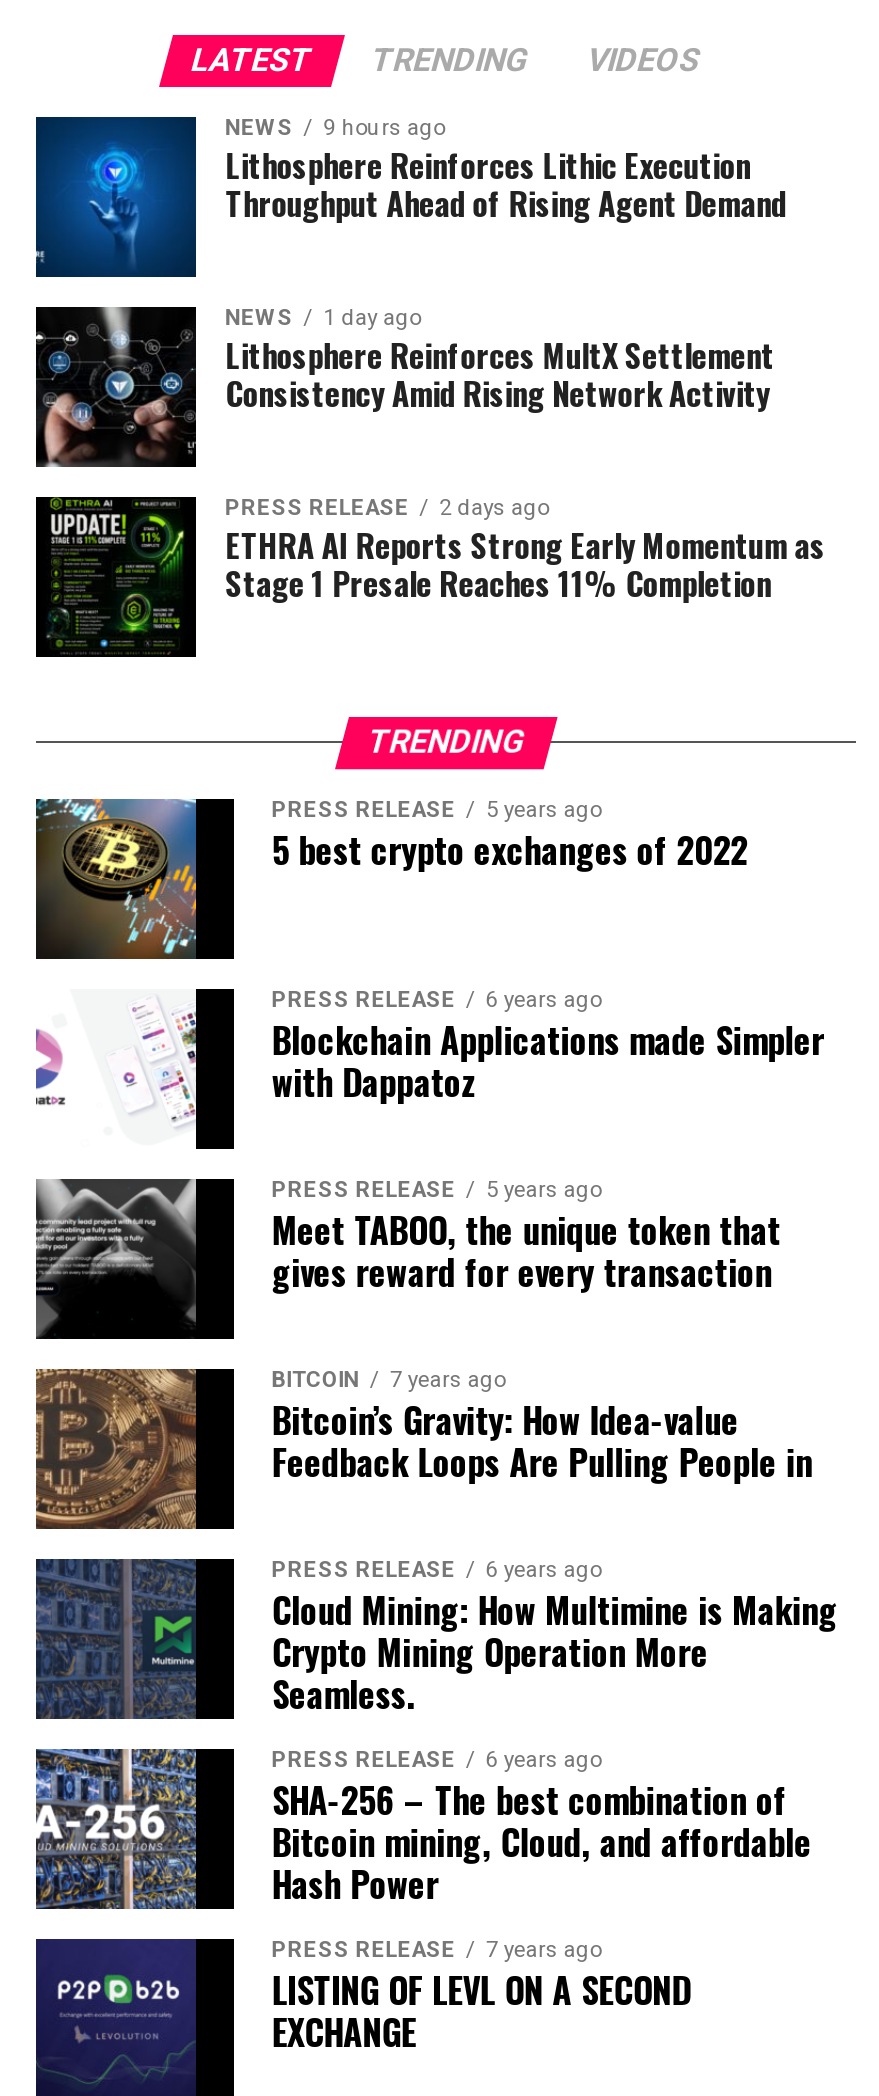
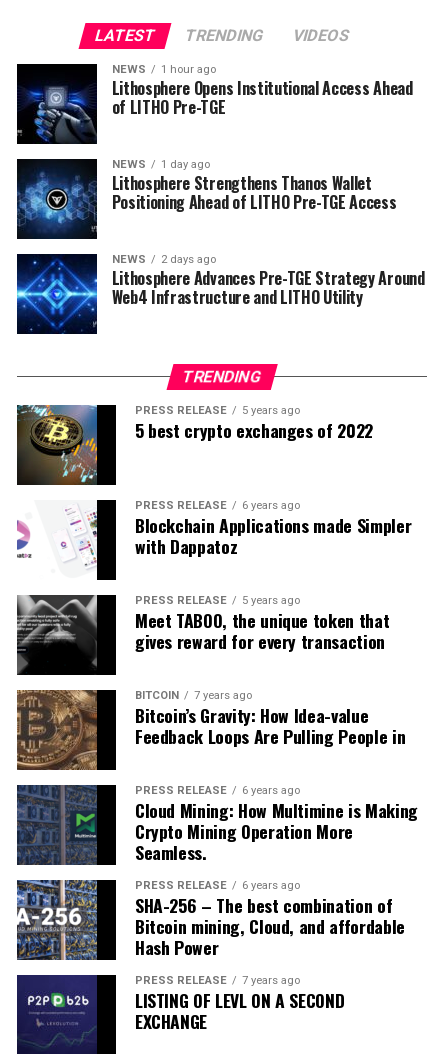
[36,115,786,277] [image] | 9 hours ago | Lithosphere Reinforces Lithic Execution | Throughput Ahead of Rising Agent Demand -> [17,63,413,144] [image] | 1 hour ago | Lithosphere Opens Institutional Access Ahead | of LITHO Pre-TGE
[34,307,774,467] [image] | Lithosphere Reinforces MultX Settlement | Consistency Amid Rising Network Activity -> [16,159,396,239] [image] | Lithosphere Strengthens Thanos Wallet | Positioning Ahead of LITHO Pre-TGE Access
[34,495,409,657] [image] | PRESS RELEASE -> [16,253,146,334] [image] | NEWS
[225,521,825,607] ETHRA AI Reports Strong Early Momentum as | Stage 1 Presale Reaches 11% Completion -> [112,266,425,309] Lithosphere Advances Pre-TGE Strategy Around | Web4 Infrastructure and LITHO Utility

